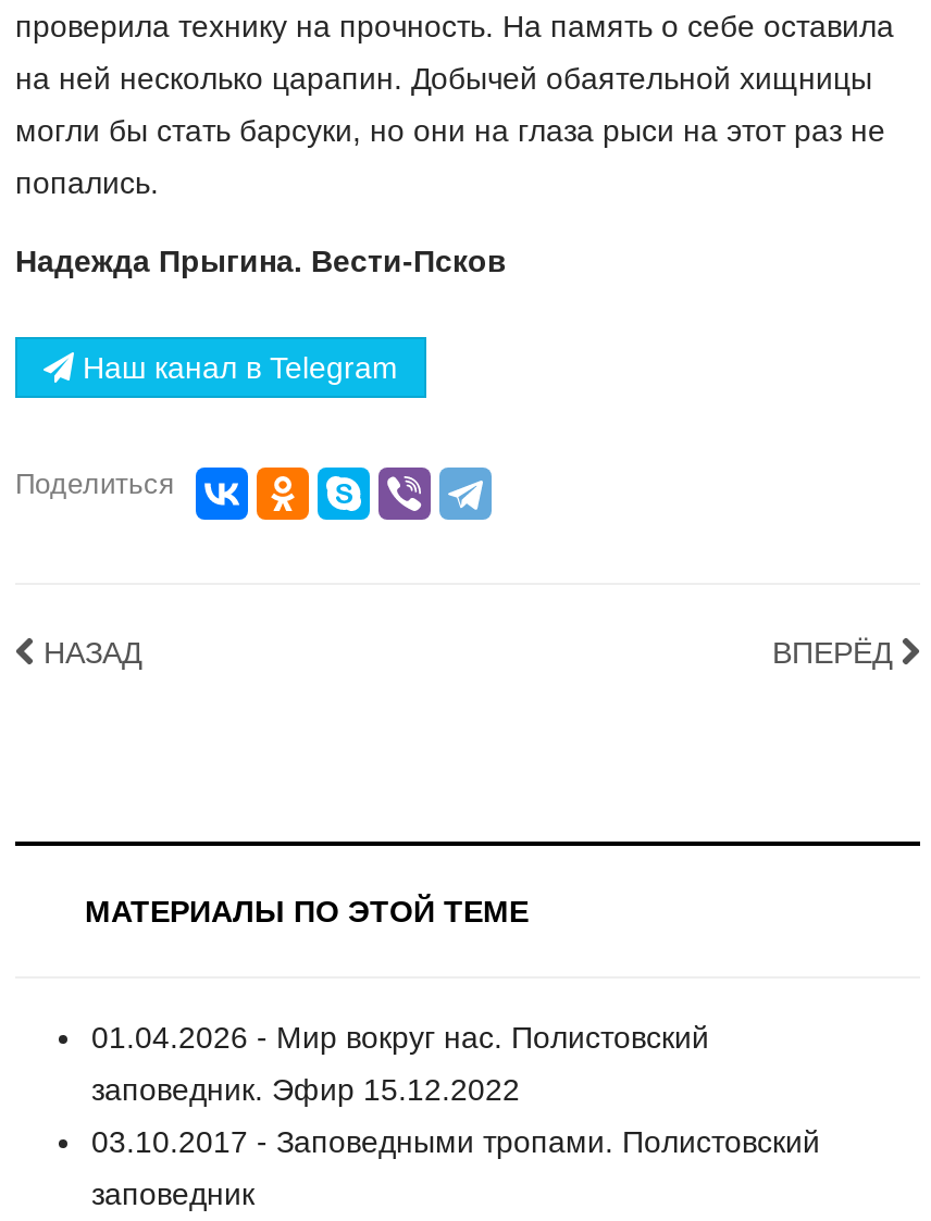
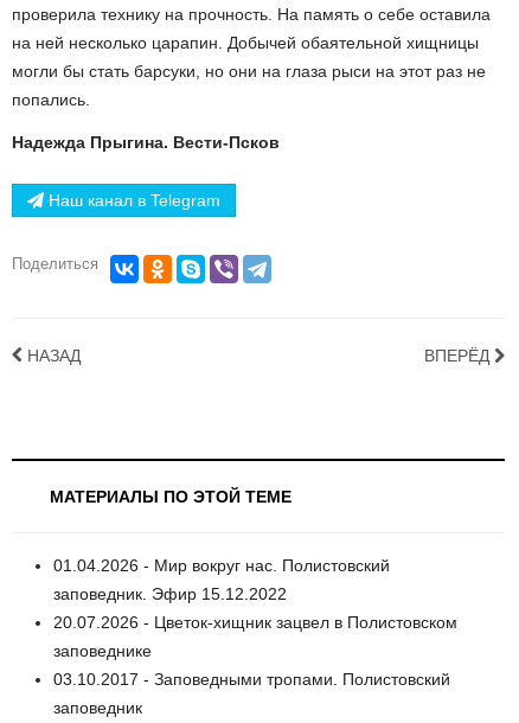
none -> [53,613,457,660] 20.07.2026 - Цветок-хищник зацвел в Полистовском | заповеднике

